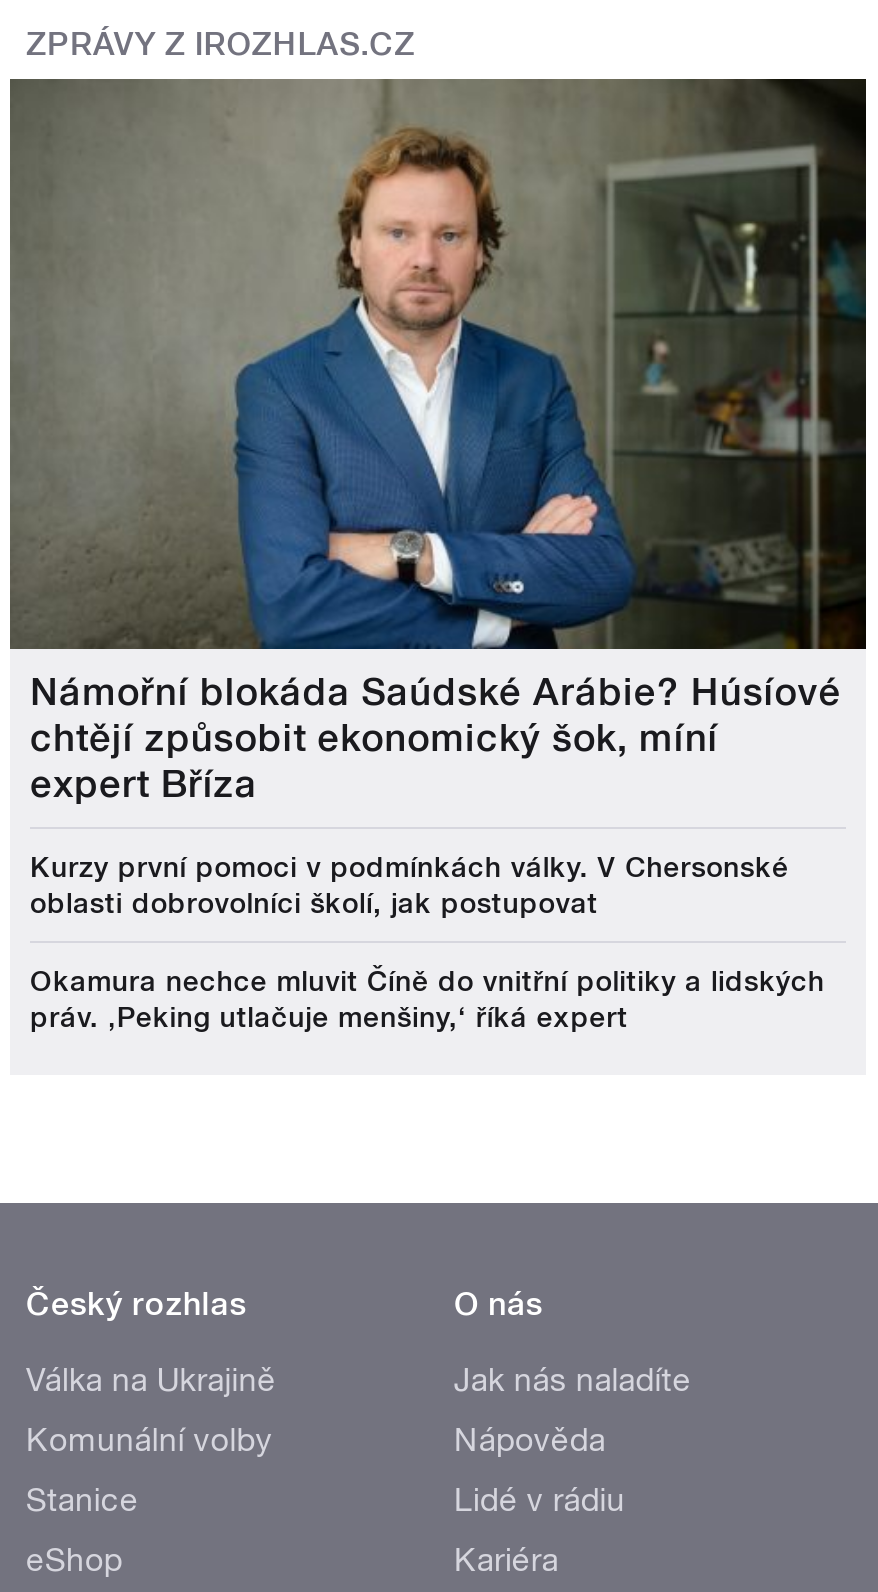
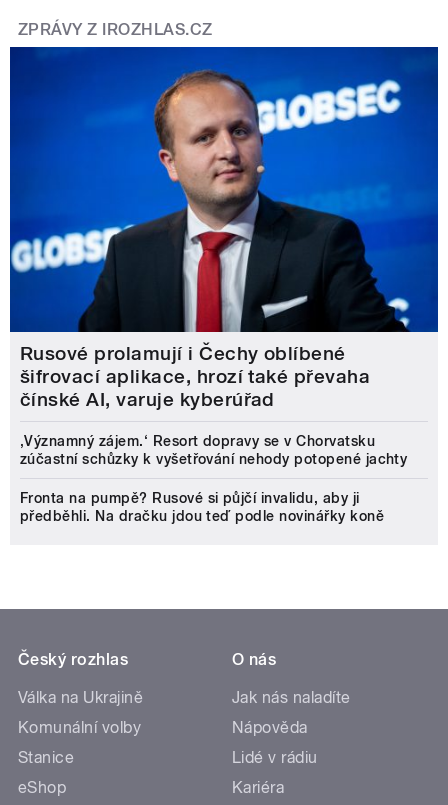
[8,77,868,807] [image] | Námořní blokáda Saúdské Arábie? Húsíové | chtějí způsobit ekonomický šok, míní | expert Bříza -> [9,46,439,411] [image] | Rusové prolamují i Čechy oblíbené | šifrovací aplikace, hrozí také převaha | čínské AI, varuje kyberúřad
[30,851,789,919] Kurzy první pomoci v podmínkách války. V Chersonské | oblasti dobrovolníci školí, jak postupovat -> [20,433,407,467] ‚Významný zájem.‘ Resort dopravy se v Chorvatsku | zúčastní schůzky k vyšetřování nehody potopené jachty
[30,965,825,1033] Okamura nechce mluvit Číně do vnitřní politiky a lidských | práv. ‚Peking utlačuje menšiny,‘ říká expert -> [20,490,384,524] Fronta na pumpě? Rusové si půjčí invalidu, aby ji | předběhli. Na dračku jdou teď podle novinářky koně

